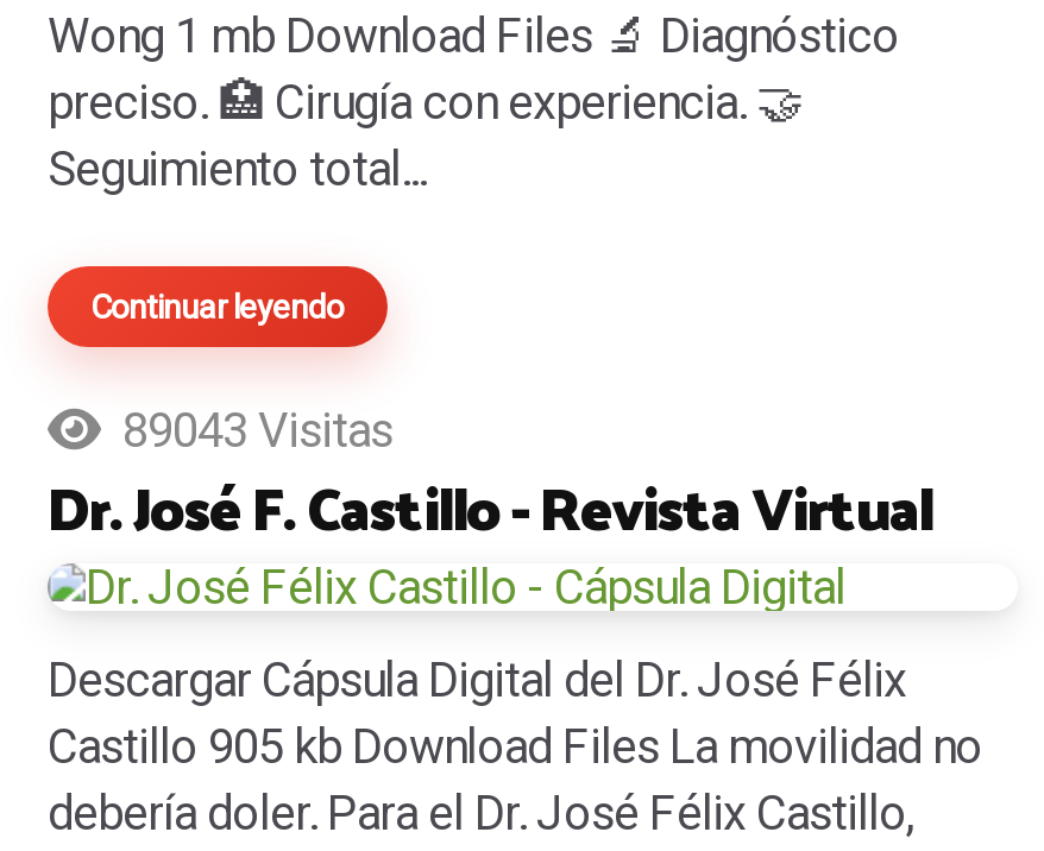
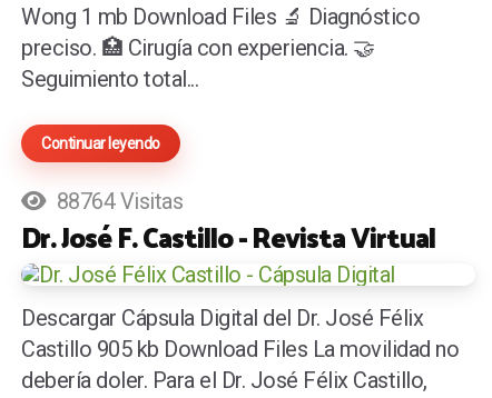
[101,403,392,460] 89043 Visitas -> [46,188,183,215] 88764 Visitas

